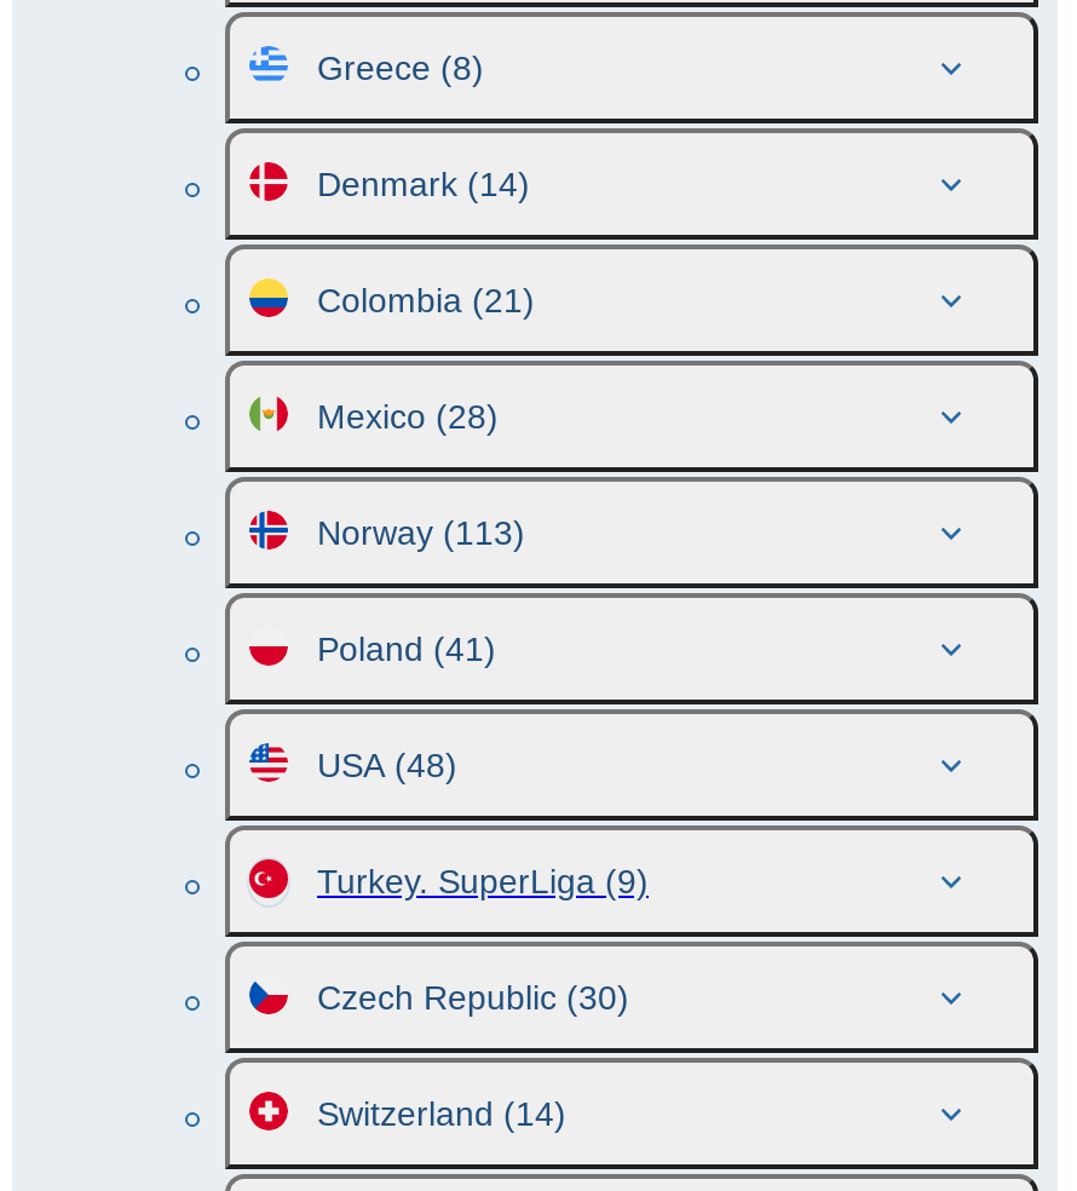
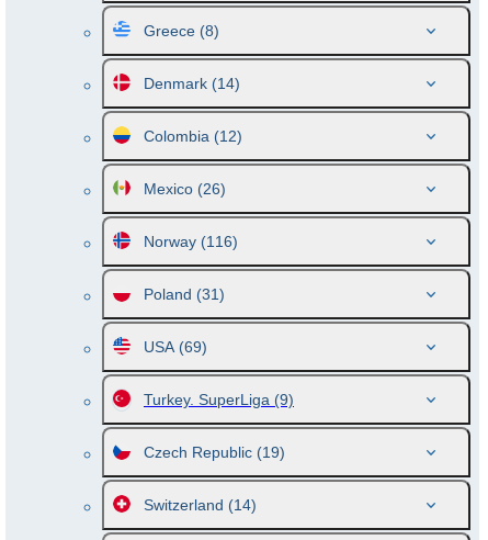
[317,281,535,320] Colombia (21) -> [144,127,242,145] Colombia (12)
[317,397,499,436] Mexico (28) -> [144,180,226,198] Mexico (26)
[317,513,525,552] Norway (113) -> [144,233,238,250] Norway (116)
[317,629,496,668] Poland (41) -> [144,285,225,303] Poland (31)
[317,746,457,784] USA (48) -> [144,338,207,356] USA (69)
[317,978,629,1017] Czech Republic (30) -> [144,443,285,461] Czech Republic (19)

